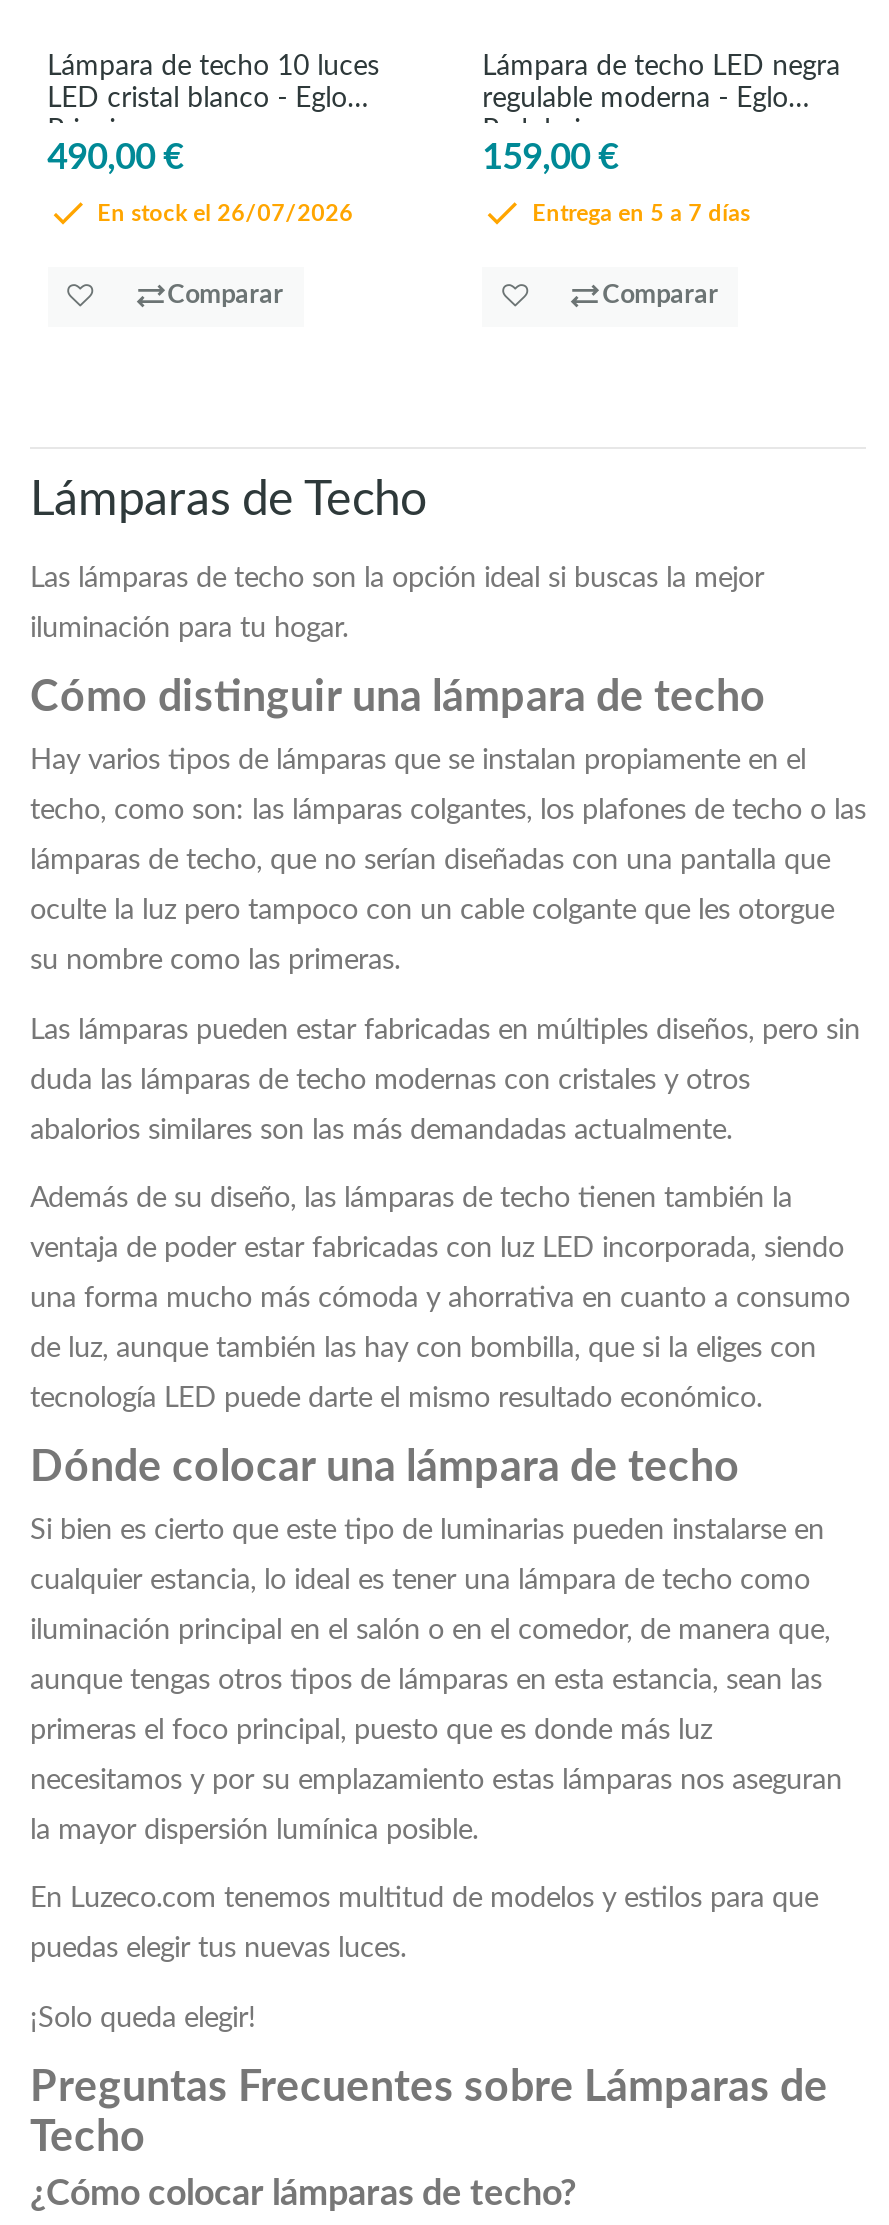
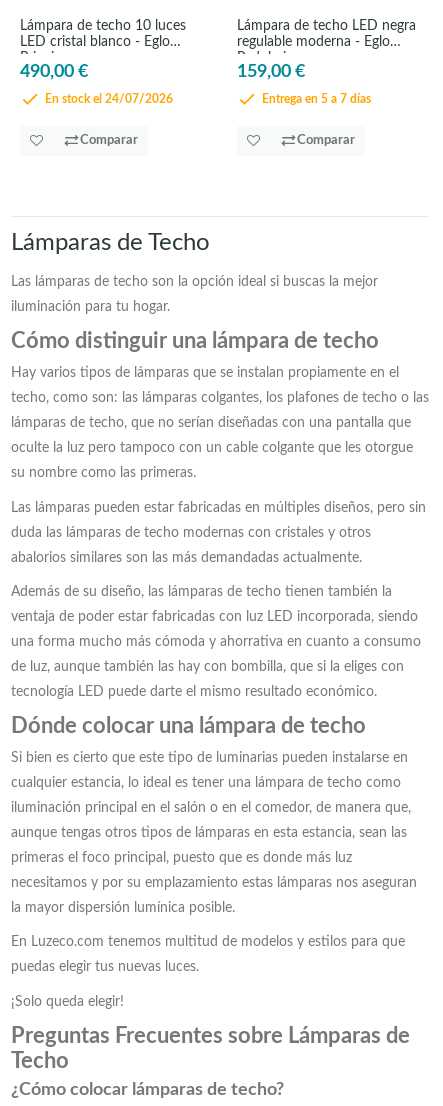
[91,203,353,225] En stock el 26/07/2026 -> [42,94,173,105] En stock el 24/07/2026

